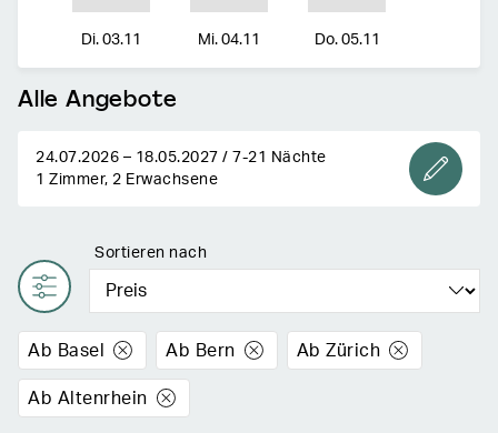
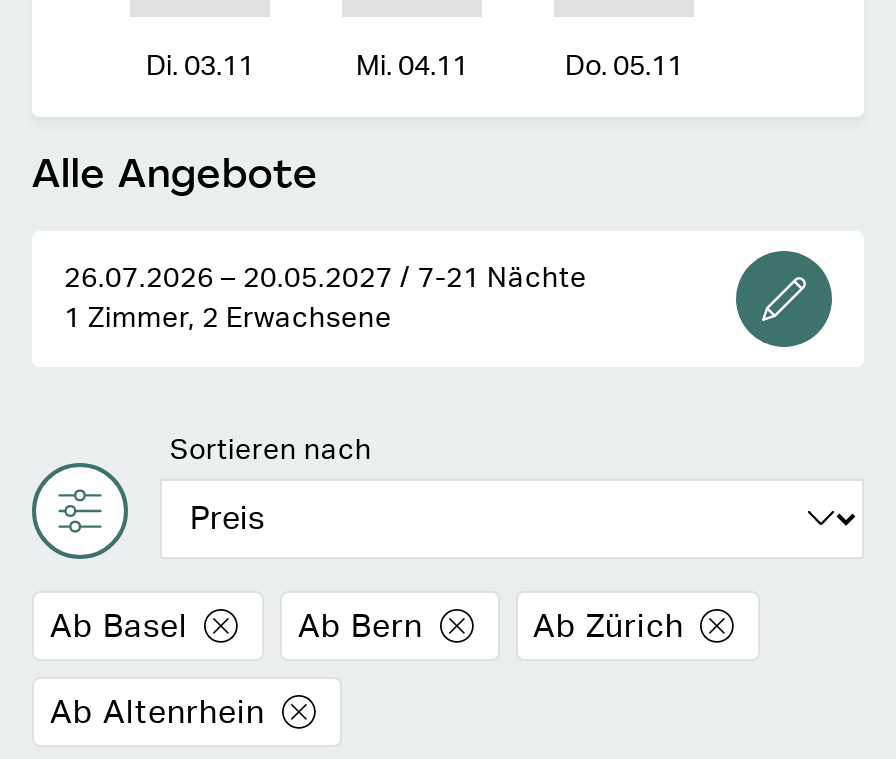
[36,150,326,165] 24.07.2026 – 18.05.2027 / 7-21 Nächte -> [64,265,587,293] 26.07.2026 – 20.05.2027 / 7-21 Nächte

